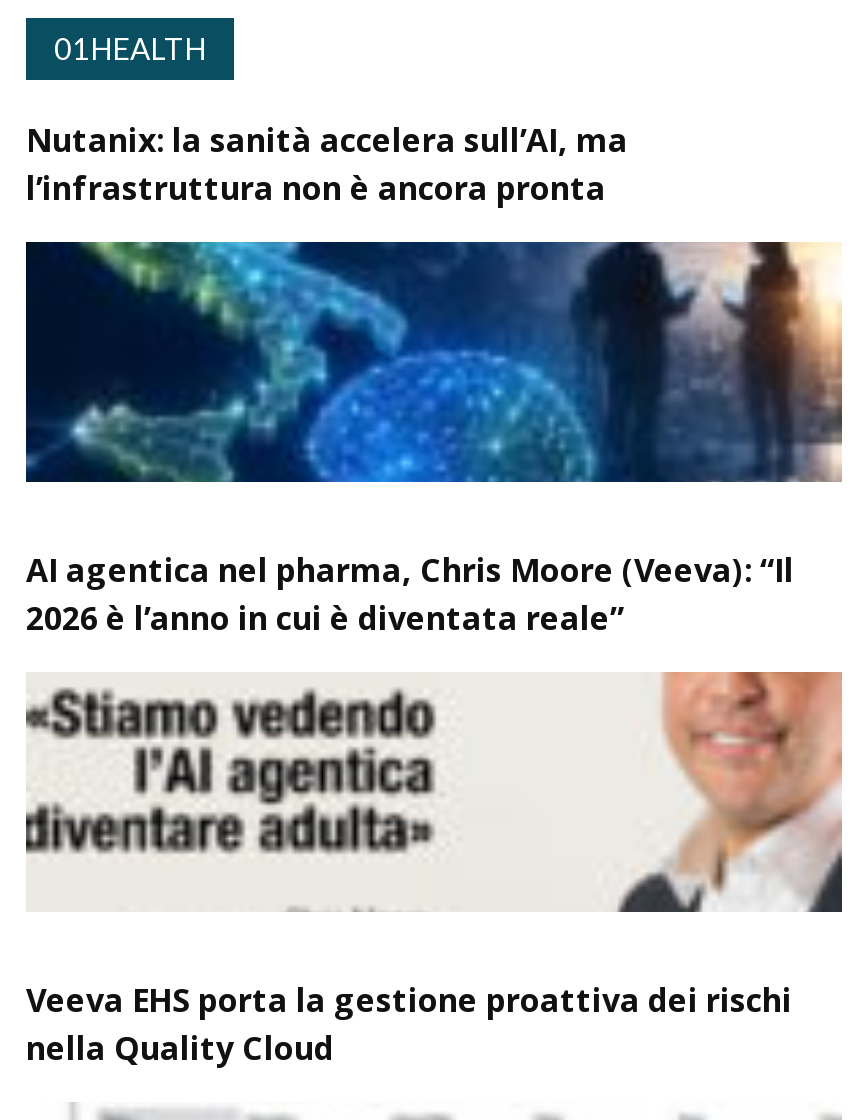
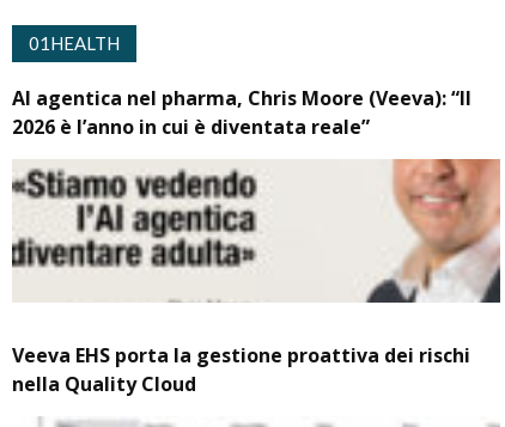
[26,118,628,210] Nutanix: la sanità accelera sull’AI, ma | l’infrastruttura non è ancora pronta -> none
[24,240,842,484] [image] -> none

